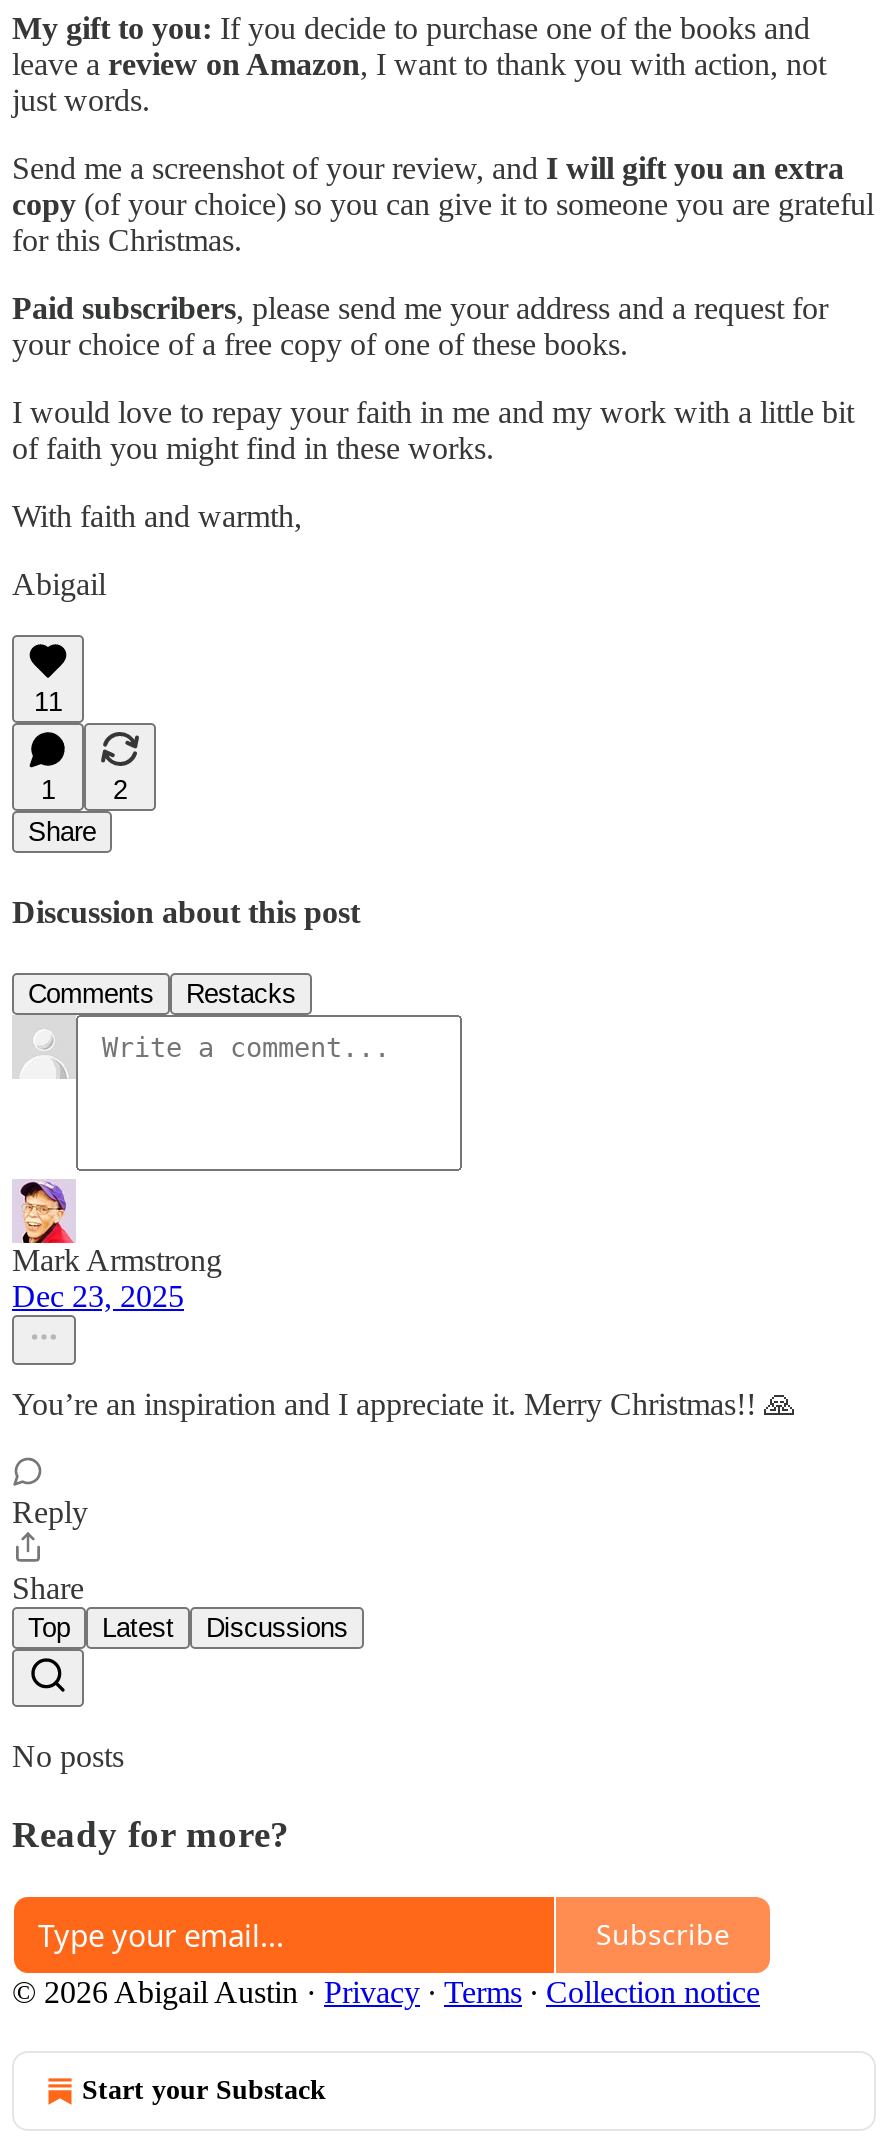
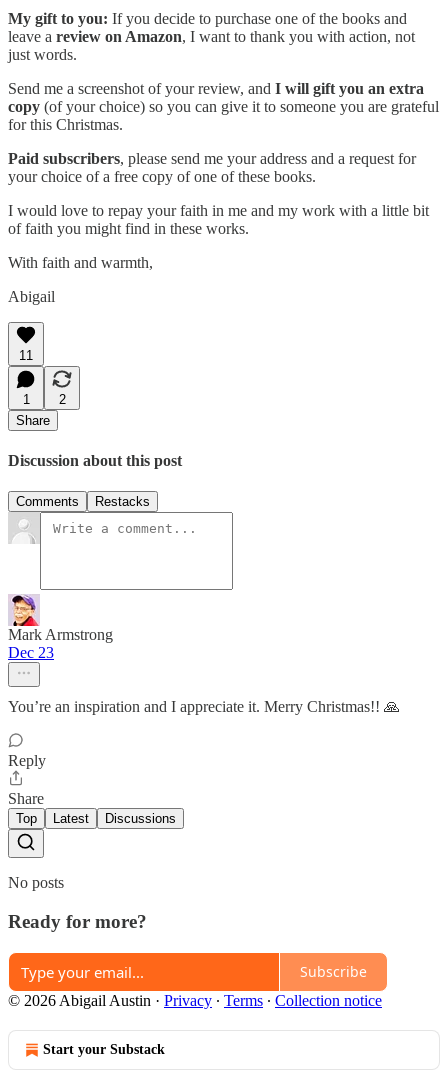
[12,1279,184,1313] Dec 23, 2025 -> [8,644,54,661] Dec 23

